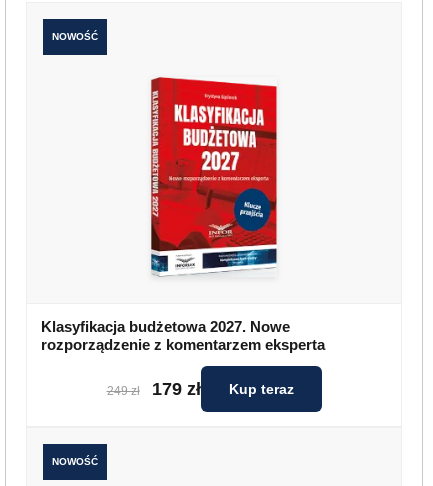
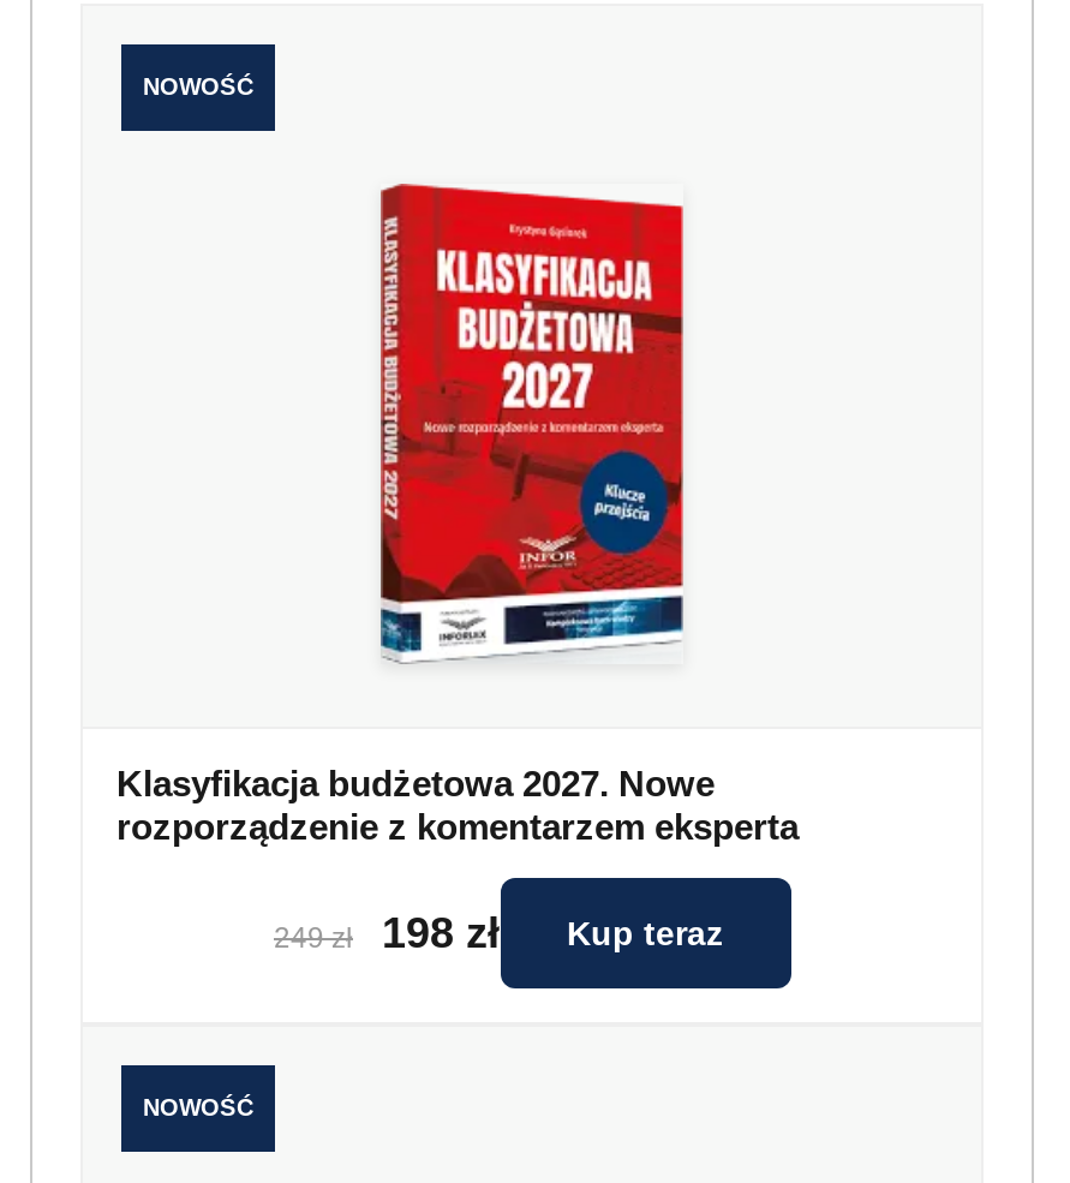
[151,378,200,398] 179 zł -> [382,908,500,956] 198 zł

